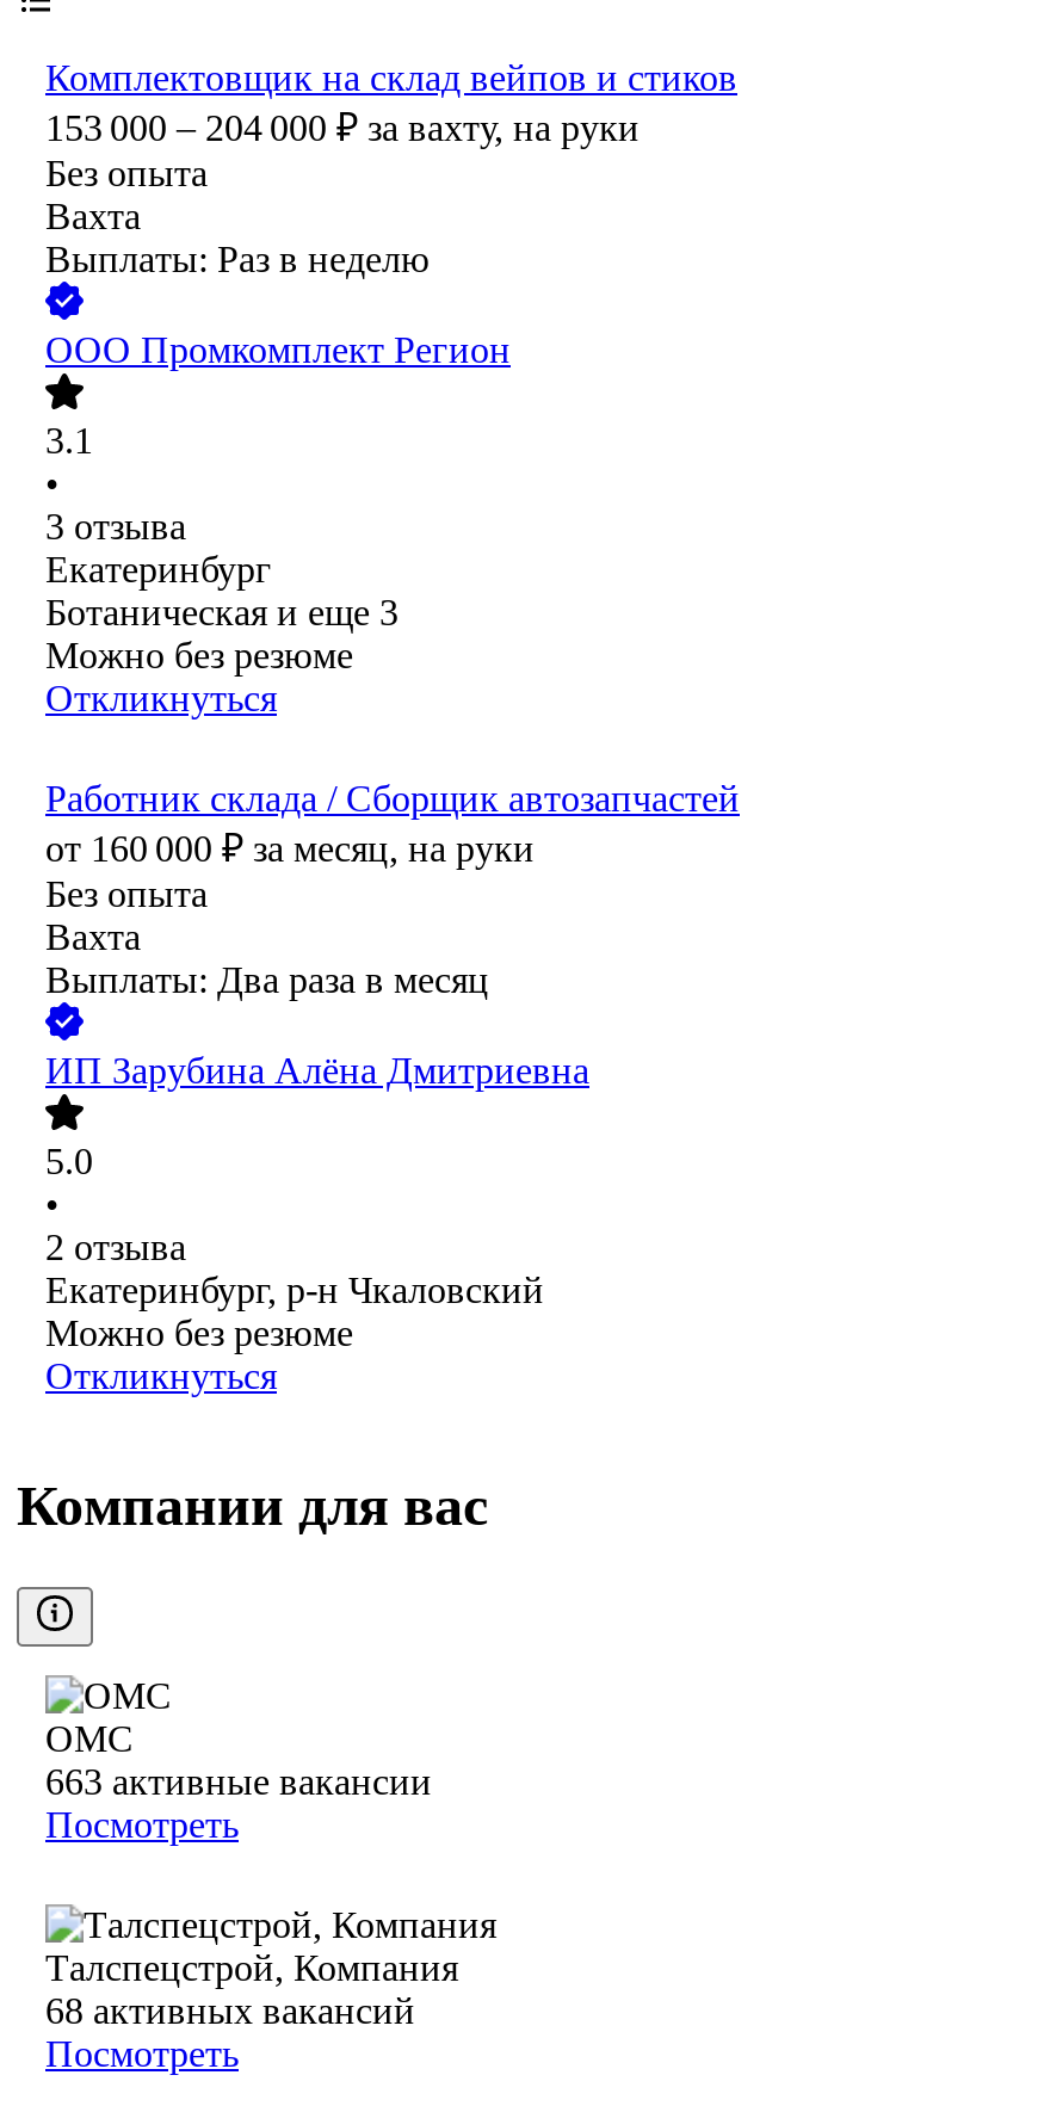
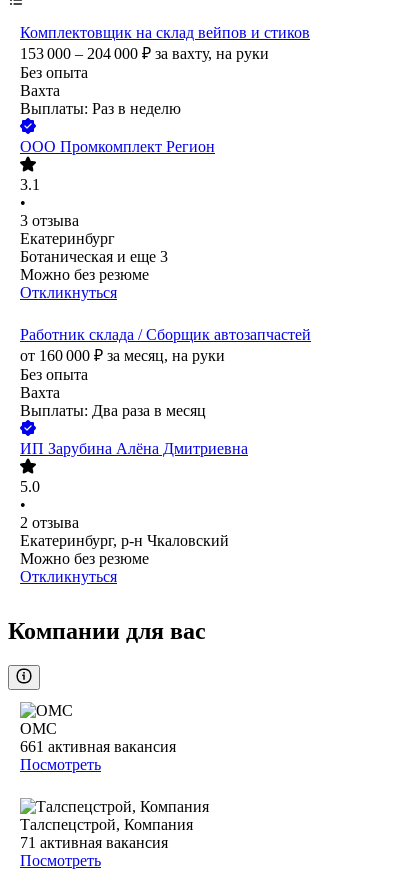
[45,1762,432,1802] 663 активные вакансии -> [20,738,176,755] 661 активная вакансия
[45,1991,415,2032] 68 активных вакансий -> [20,834,168,851] 71 активная вакансия

